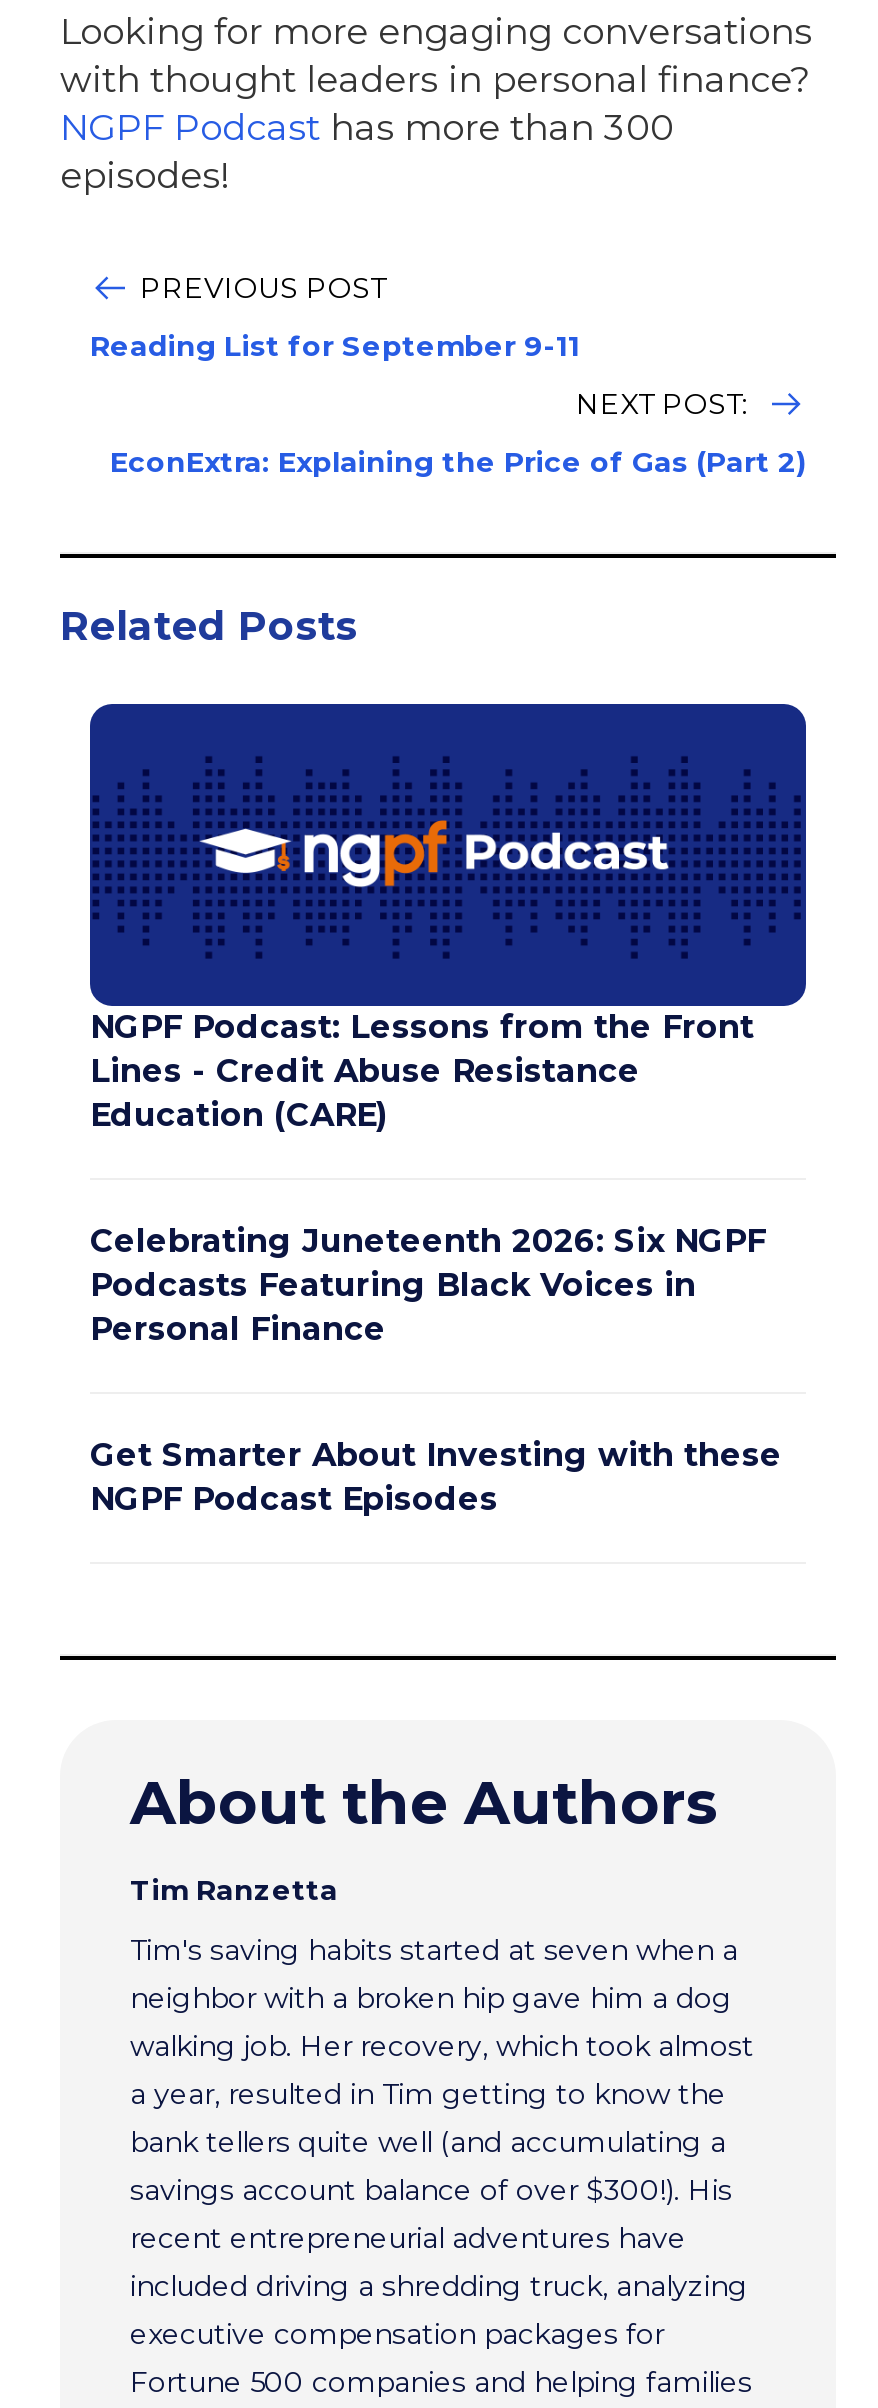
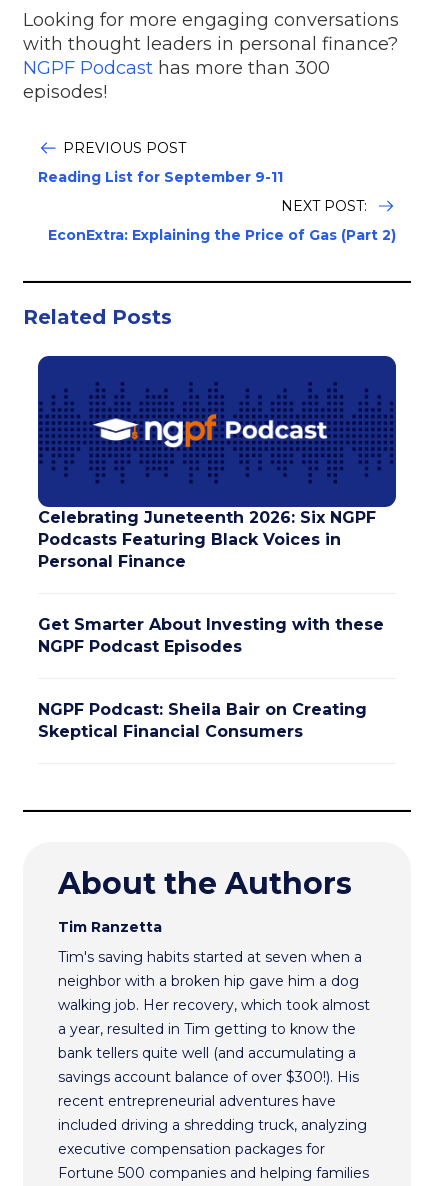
[90,1008,754,1134] NGPF Podcast: Lessons from the Front | Lines - Credit Abuse Resistance | Education (CARE) -> none
moved [90,1222,782,1518] -> [38,508,384,656]: Celebrating Juneteenth 2026: Six NGPF | Podcasts Featuring Black Voices in | Personal Finance | Get Smarter About Investing with these | NGPF Podcast Episodes
none -> [38,700,367,741] NGPF Podcast: Sheila Bair on Creating | Skeptical Financial Consumers

